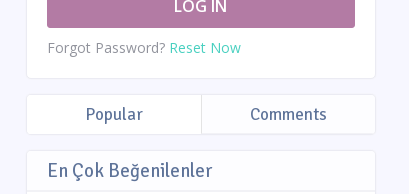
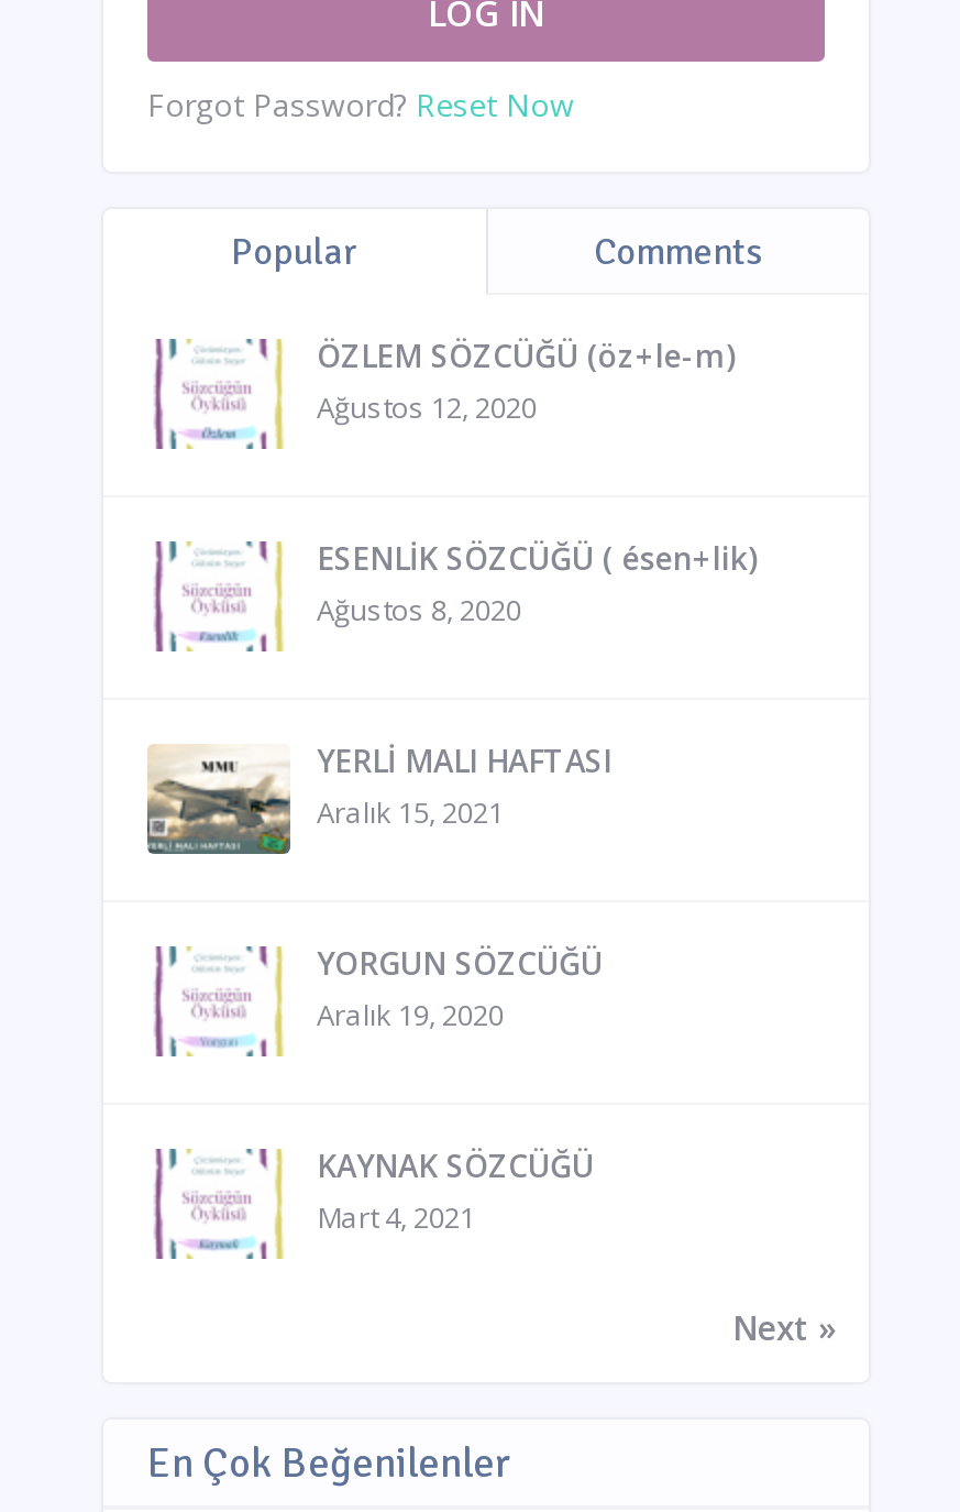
none -> [145,739,611,856] [image] | YERLİ MALI HAFTASI | Aralık 15, 2021
none -> [152,335,735,451] [image] | ÖZLEM SÖZCÜĞÜ (öz+le-m) | Ağustos 12, 2020
none -> [152,537,757,654] [image] | ESENLİK SÖZCÜĞÜ ( ésen+lik) | Ağustos 8, 2020
none -> [152,942,603,1059] [image] | YORGUN SÖZCÜĞÜ | Aralık 19, 2020
none -> [152,1144,836,1349] [image] | KAYNAK SÖZCÜĞÜ | Mart 4, 2021 | Next »

